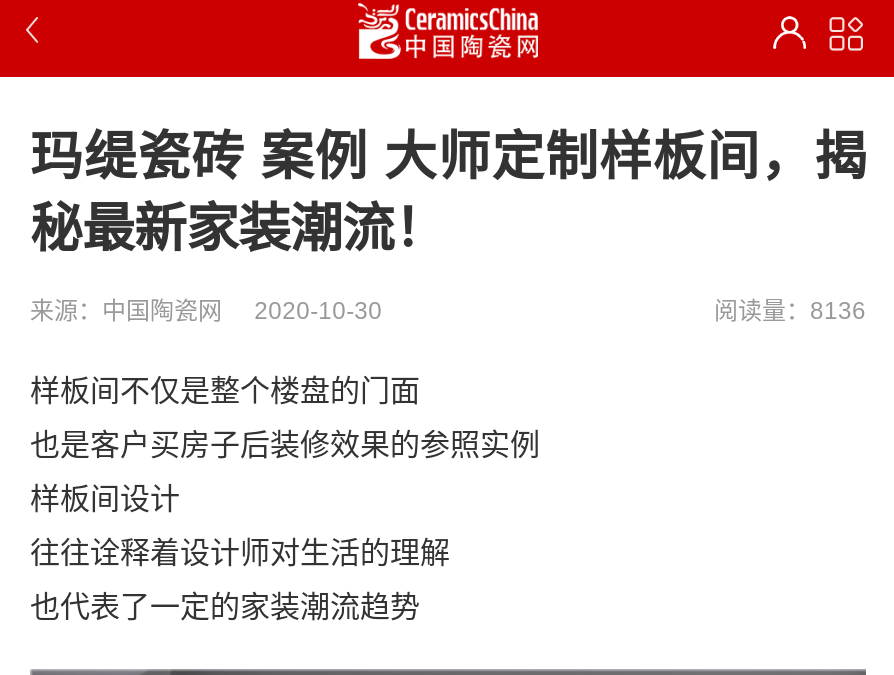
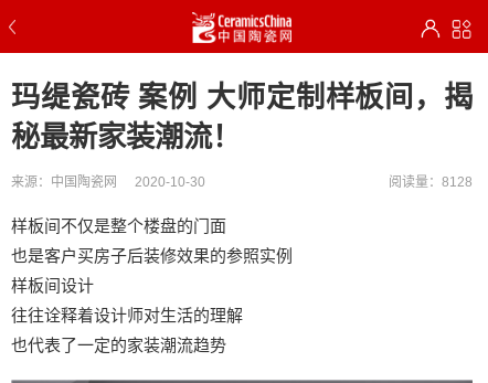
[714,297,866,325] 阅读量：8136 -> [389,175,473,190] 阅读量：8128

